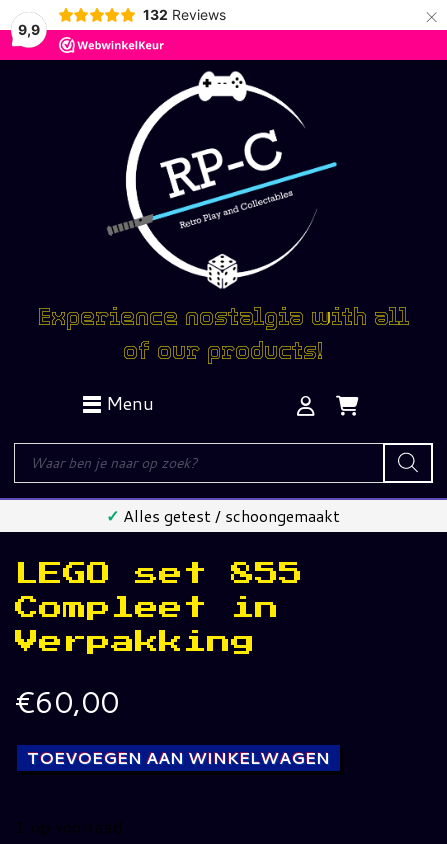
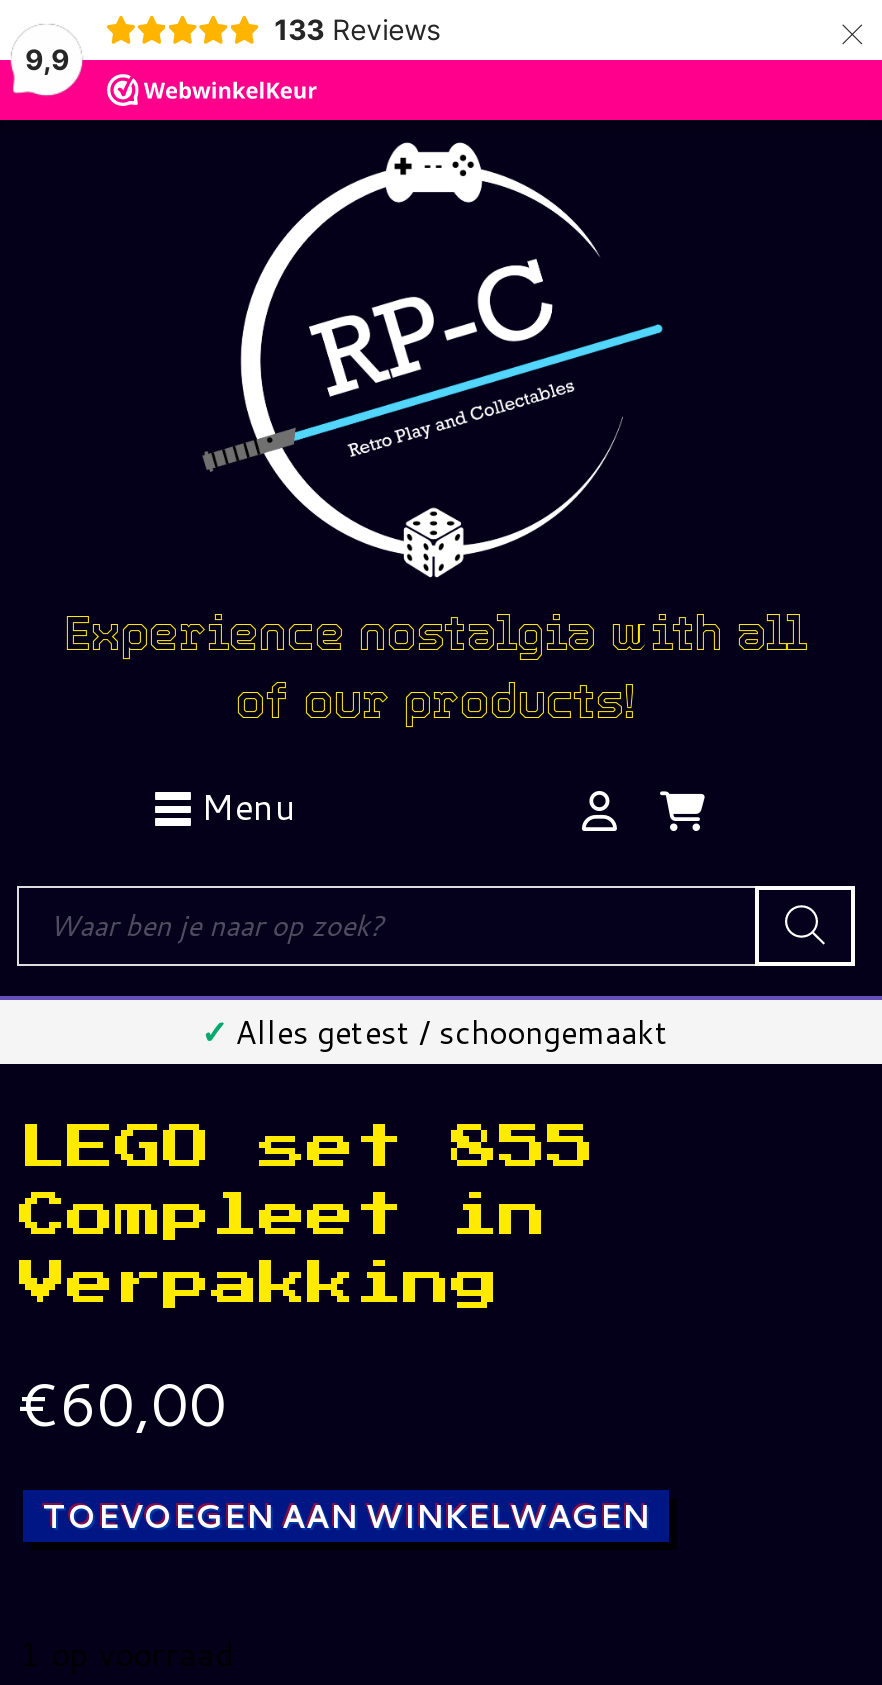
[143,6,226,23] 132 Reviews -> [274,12,440,46] 133 Reviews

